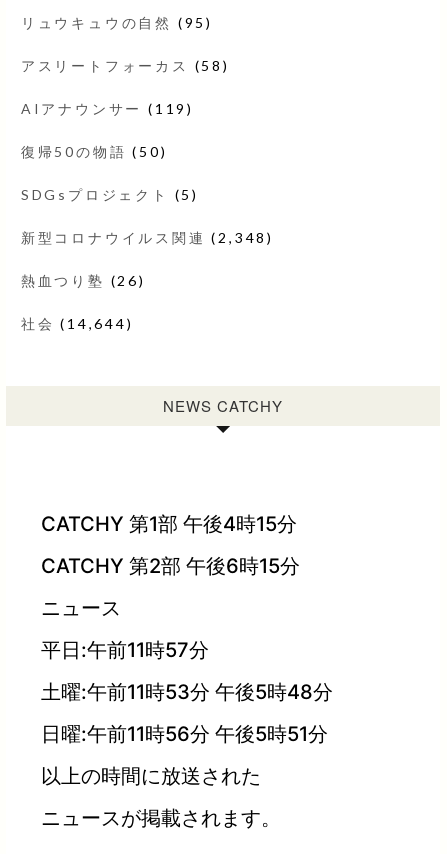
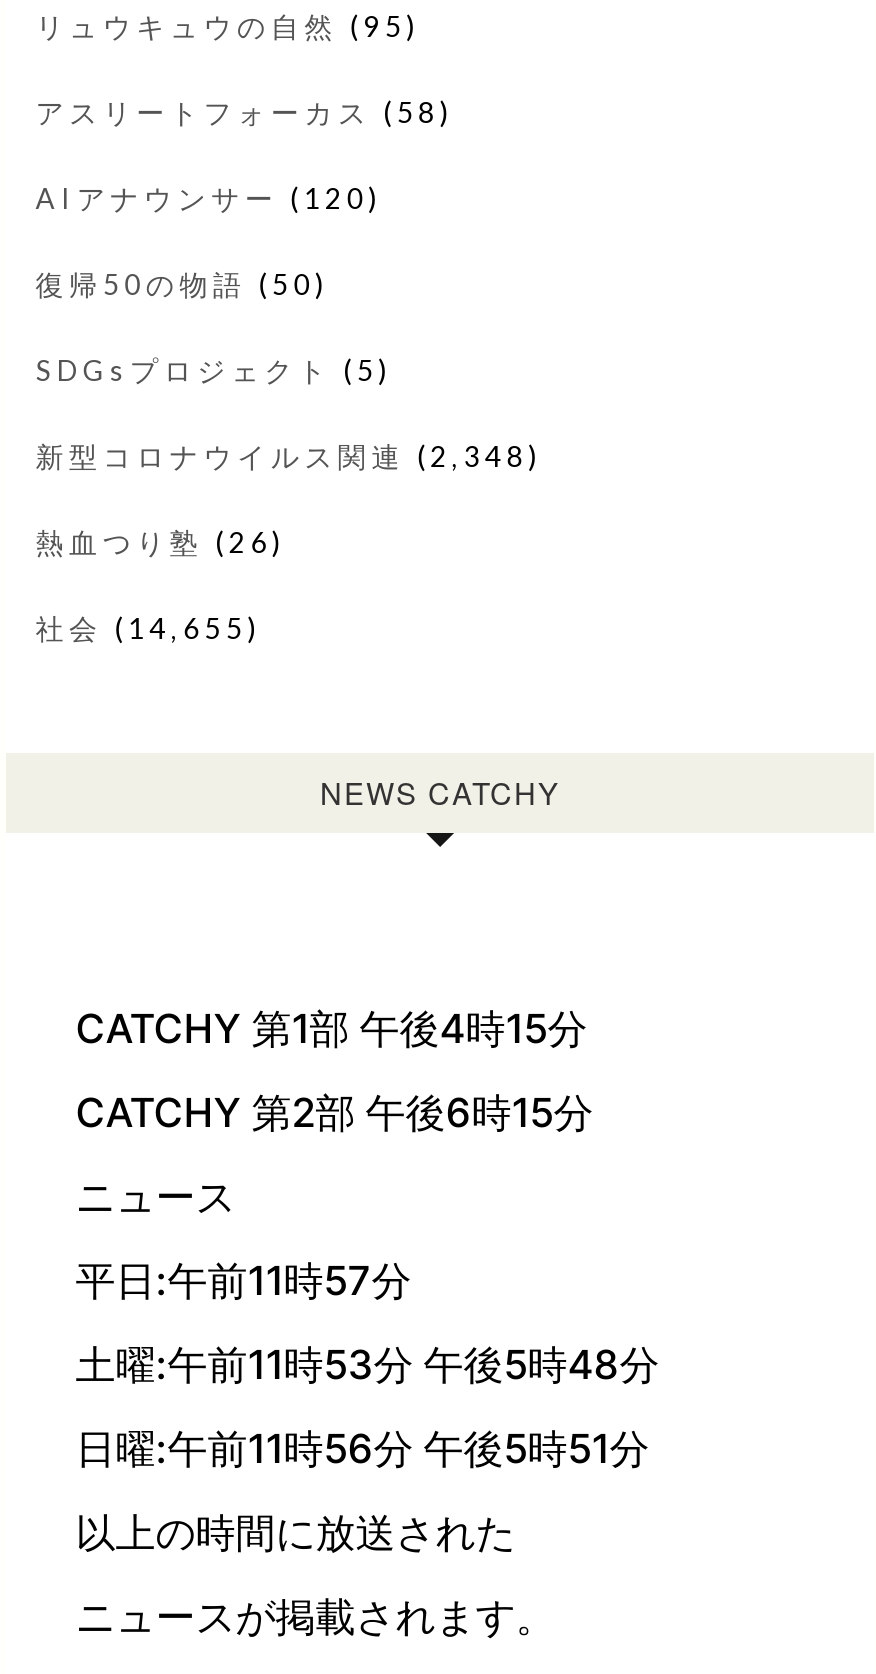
[21,100,194,117] AIアナウンサー(119) -> [35,181,382,215] AIアナウンサー(120)
[21,315,133,332] 社会(14,644) -> [35,611,261,645] 社会(14,655)

